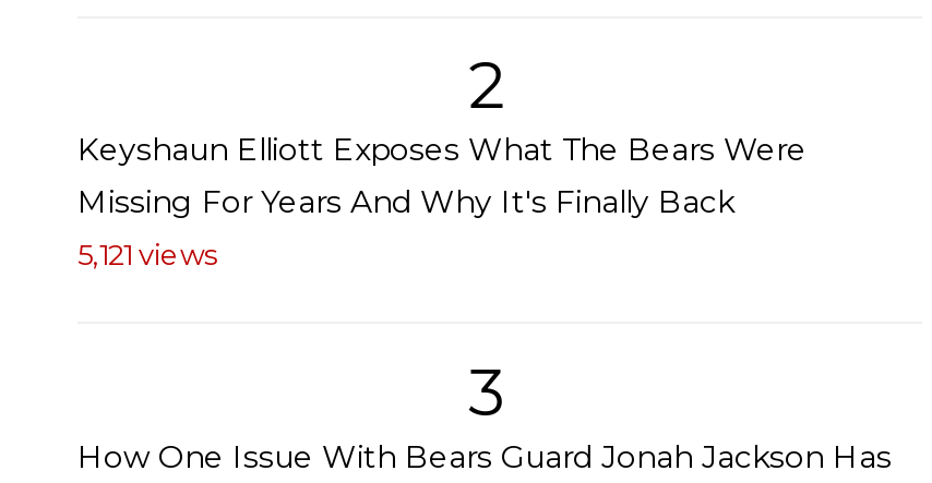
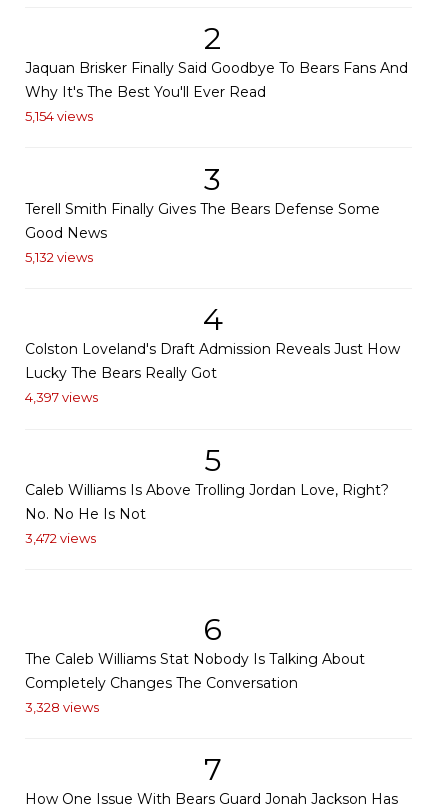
[77,130,806,271] Keyshaun Elliott Exposes What The Bears Were | Missing For Years And Why It's Finally Back | 5,121 views -> [25,59,408,124] Jaquan Brisker Finally Said Goodbye To Bears Fans And | Why It's The Best You'll Ever Read | 5,154 views
none -> [25,200,400,788] Terell Smith Finally Gives The Bears Defense Some | Good News | 5,132 views | 4 | Colston Loveland's Draft Admission Reveals Just How | Lucky The Bears Really Got | 4,397 views | 5 | Caleb Williams Is Above Trolling Jordan Love, Right? | No. No He Is Not | 3,472 views | 6 | The Caleb Williams Stat Nobody Is Talking About | Completely Changes The Conversation | 3,328 views | 7

